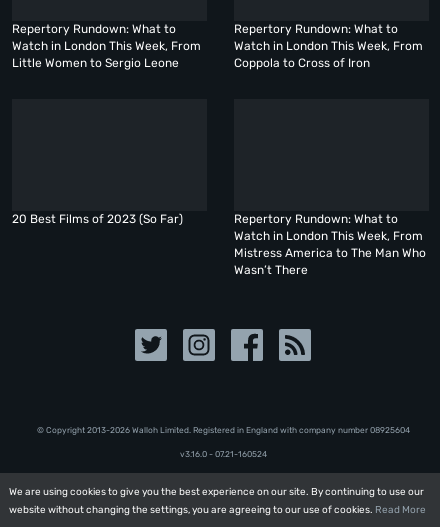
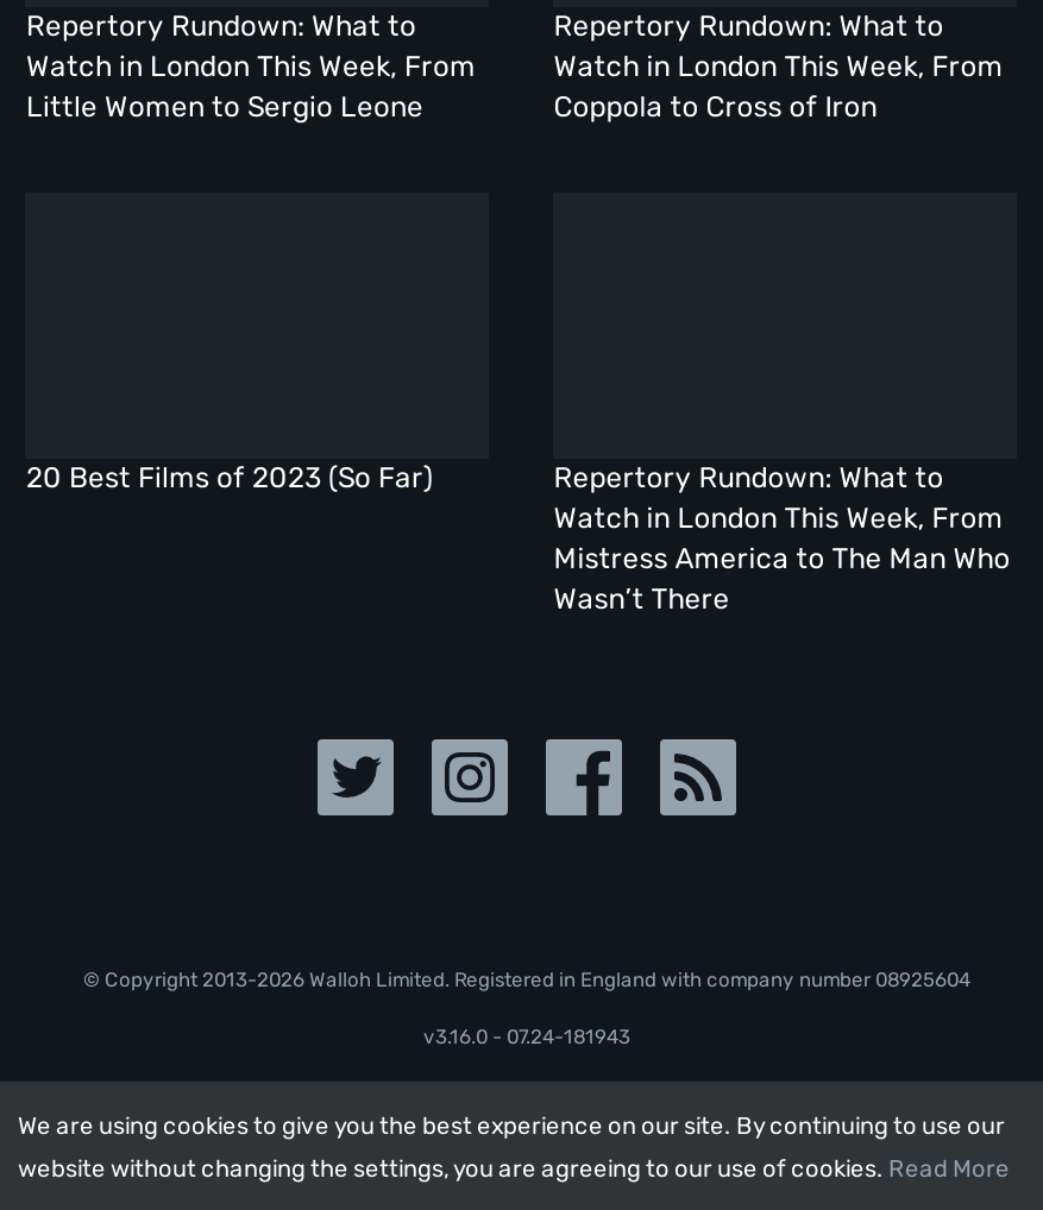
[179,448,266,458] v3.16.0 - 07.21-160524 -> [423,1023,630,1047] v3.16.0 - 07.24-181943

